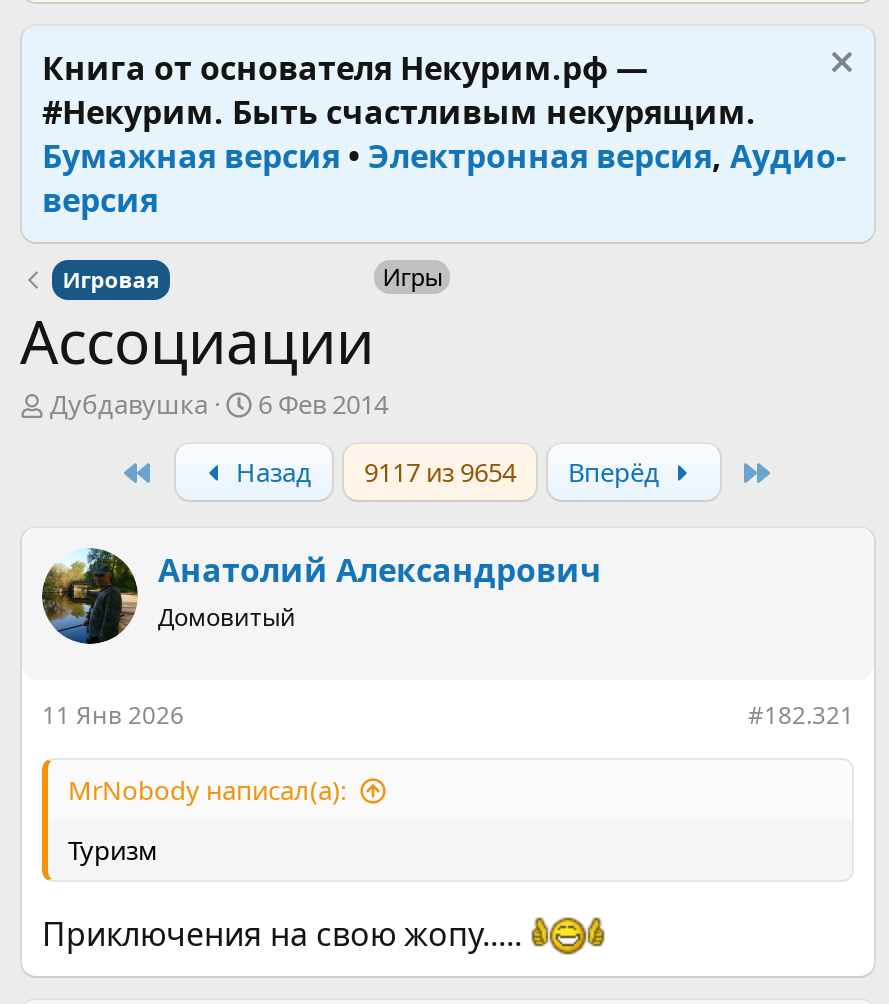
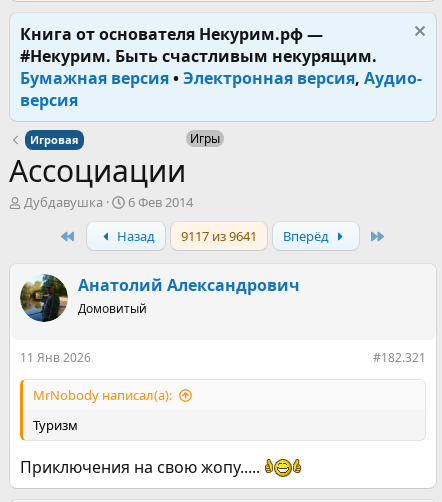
[364,454,516,490] 9117 из 9654 -> [181,227,257,245] 9117 из 9641

